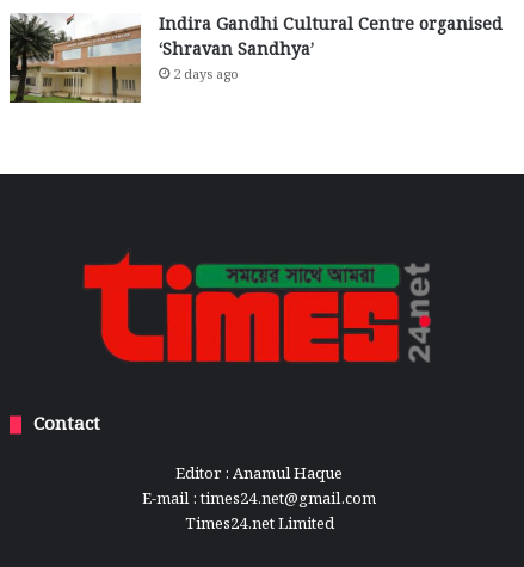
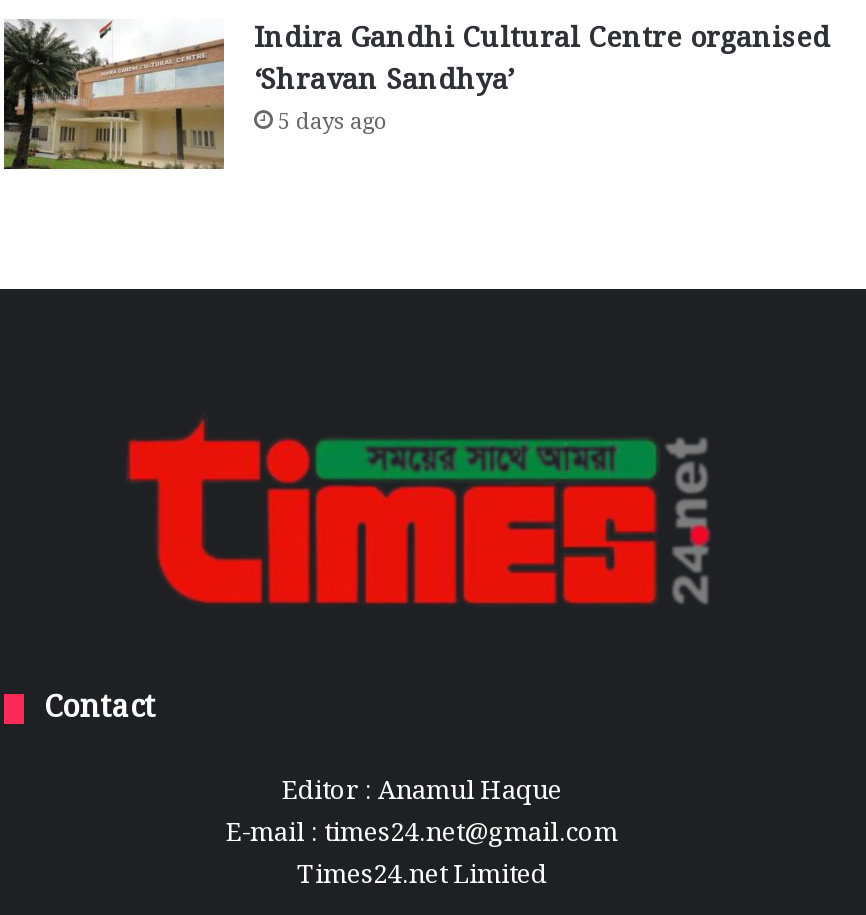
[173,64,239,85] 2 days ago -> [278,104,388,140] 5 days ago

